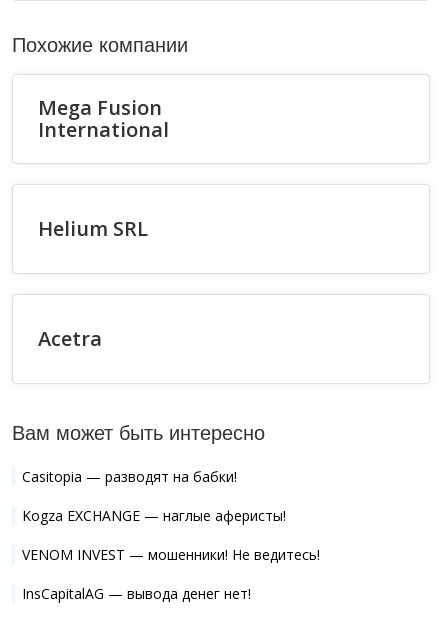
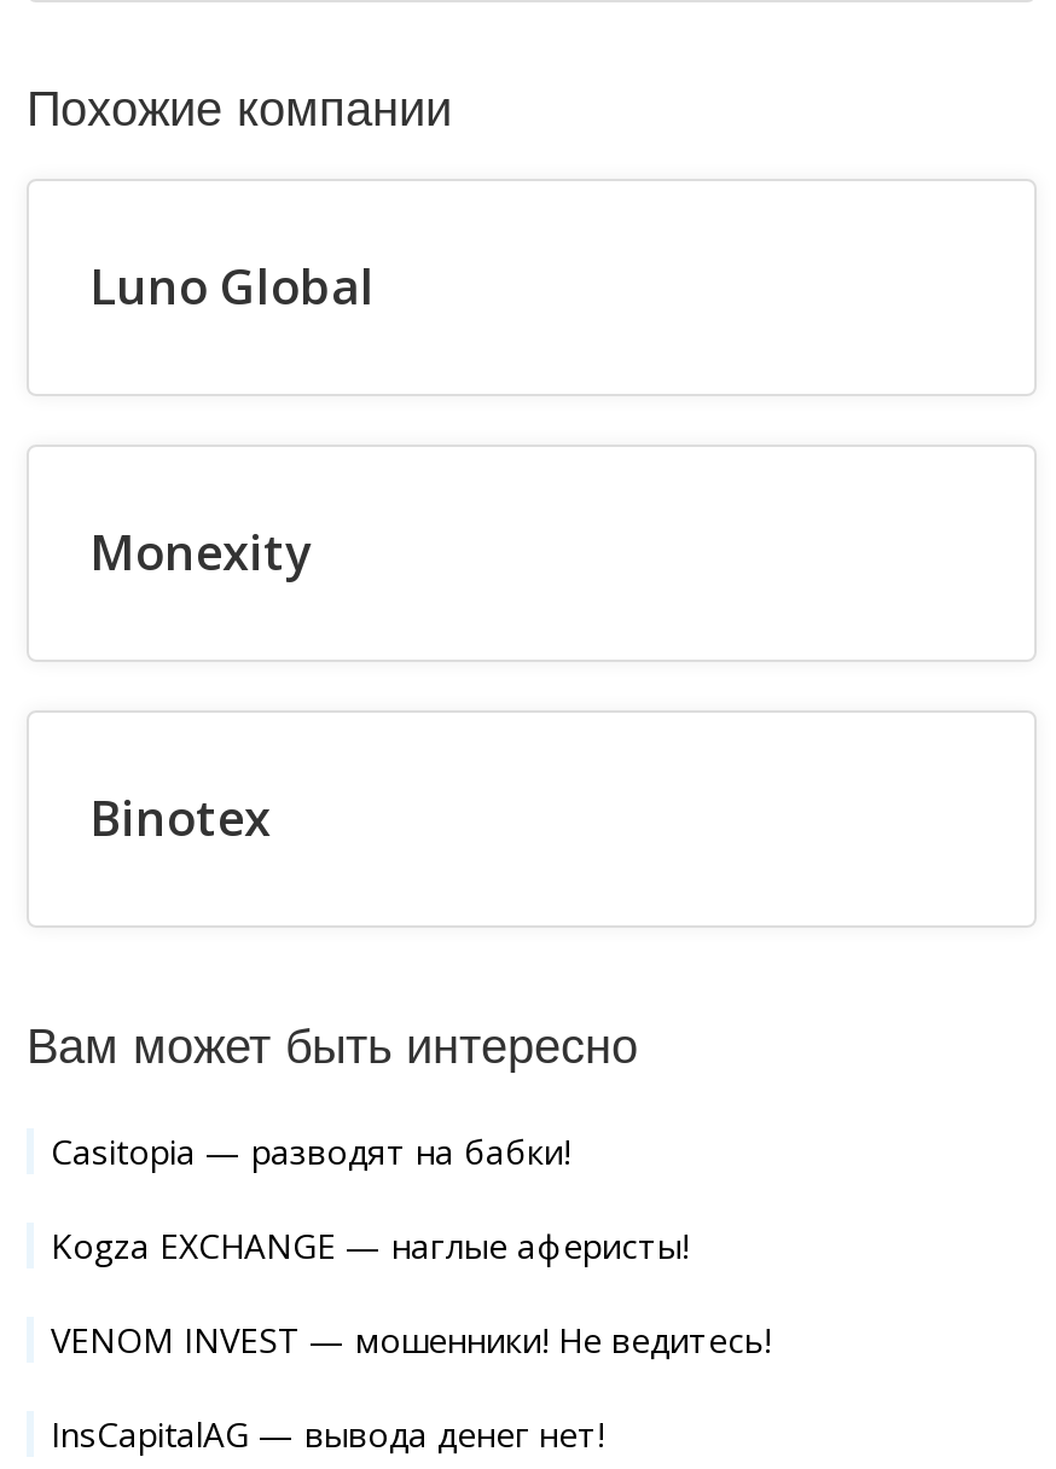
[38,94,169,143] Mega Fusion | International -> [89,253,375,318] Luno Global
[38,215,148,242] Helium SRL -> [89,519,312,584] Monexity
[38,325,102,352] Acetra -> [89,785,271,850] Binotex

